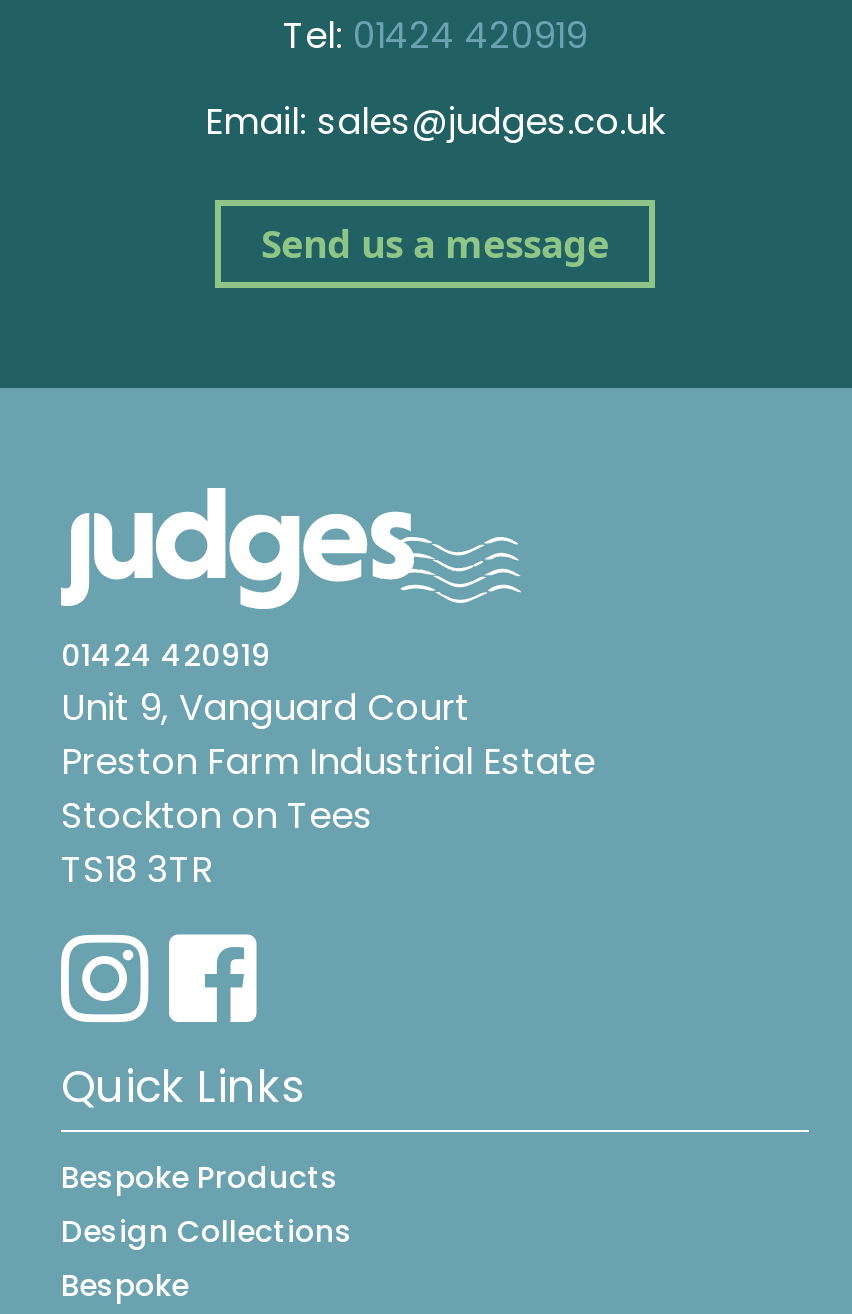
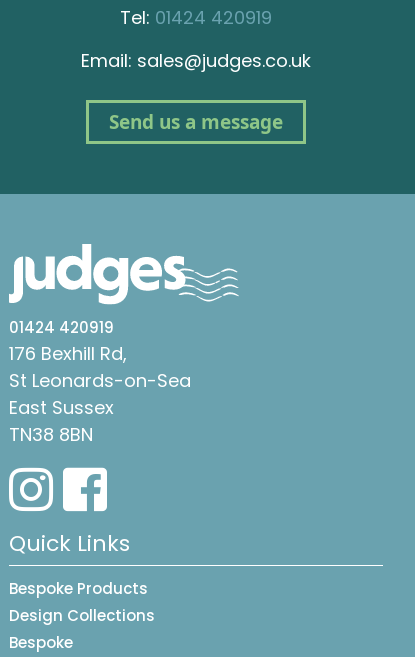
[61,683,595,895] Unit 9, Vanguard Court | Preston Farm Industrial Estate | Stockton on Tees | TS18 3TR -> [9,341,191,447] 176 Bexhill Rd, | St Leonards-on-Sea | East Sussex | TN38 8BN

